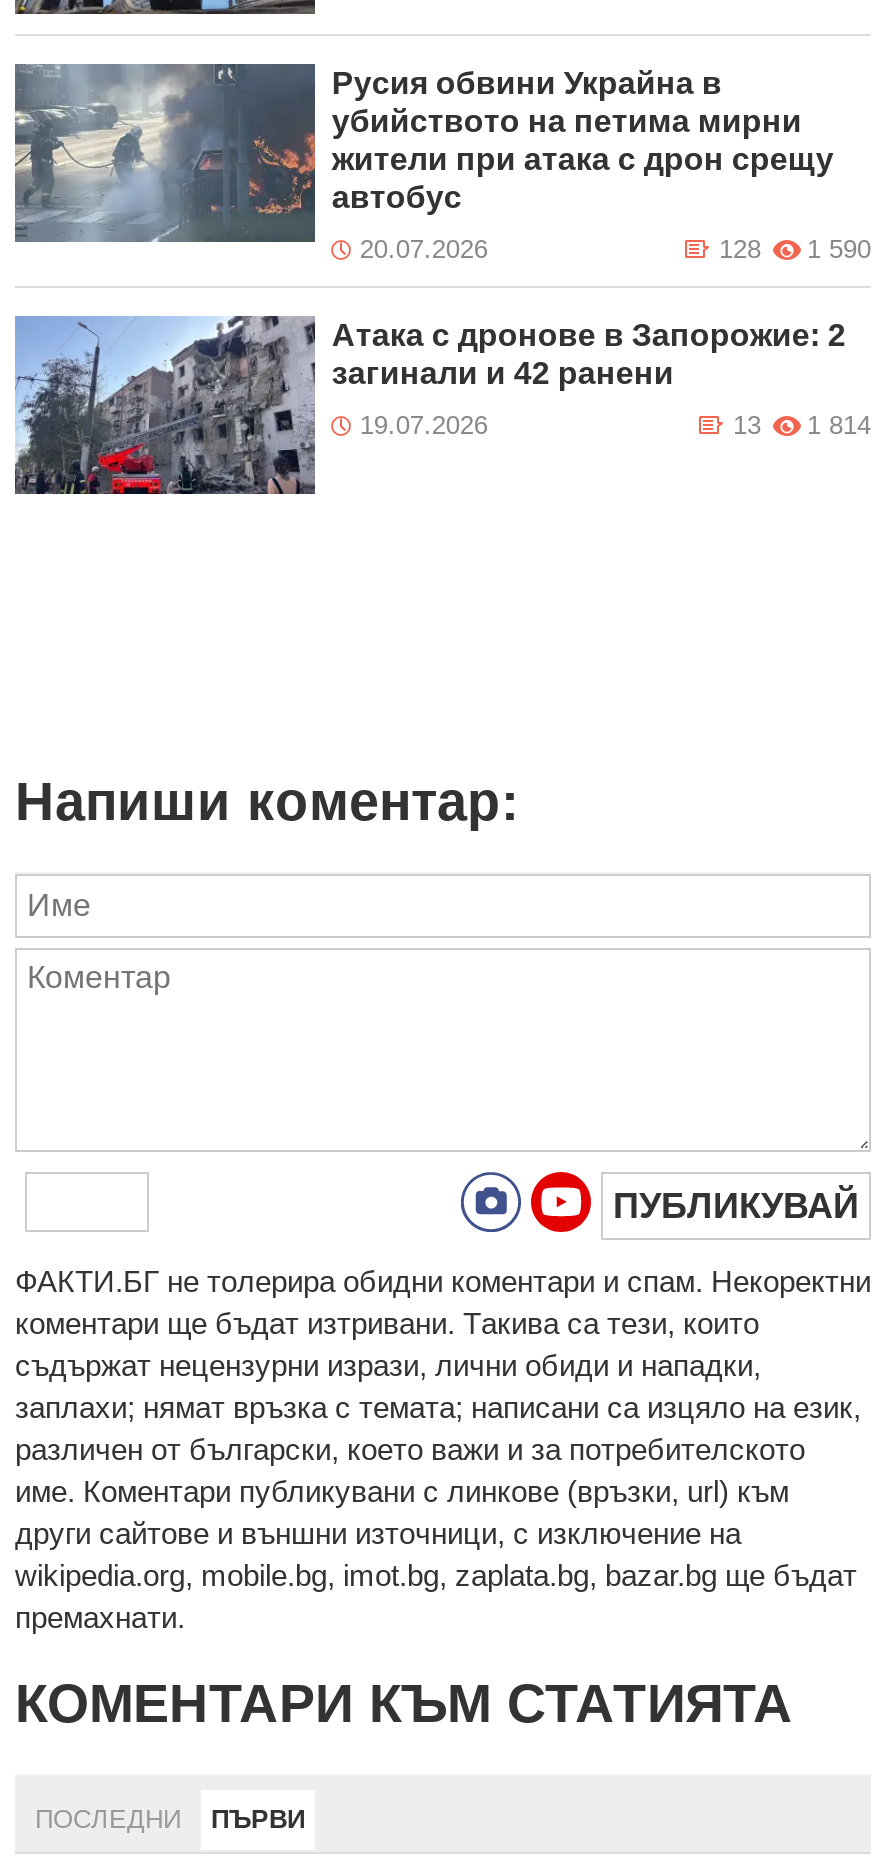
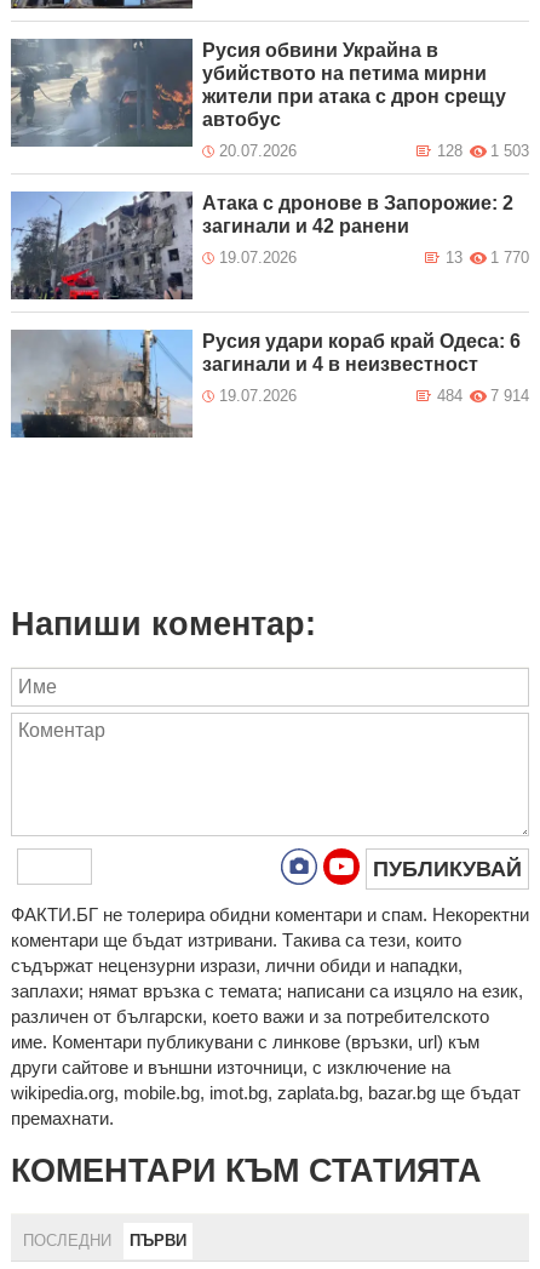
[719,234,871,264] 128 1 590 -> [437,142,529,160] 128 1 503
[733,410,871,440] 13 1 814 -> [446,248,529,266] 13 1 770
none -> [10,328,529,439] [image] | Русия удари кораб край Одеса: 6 | загинали и 4 в неизвестност | 19.07.2026 | 7 914 | 484

